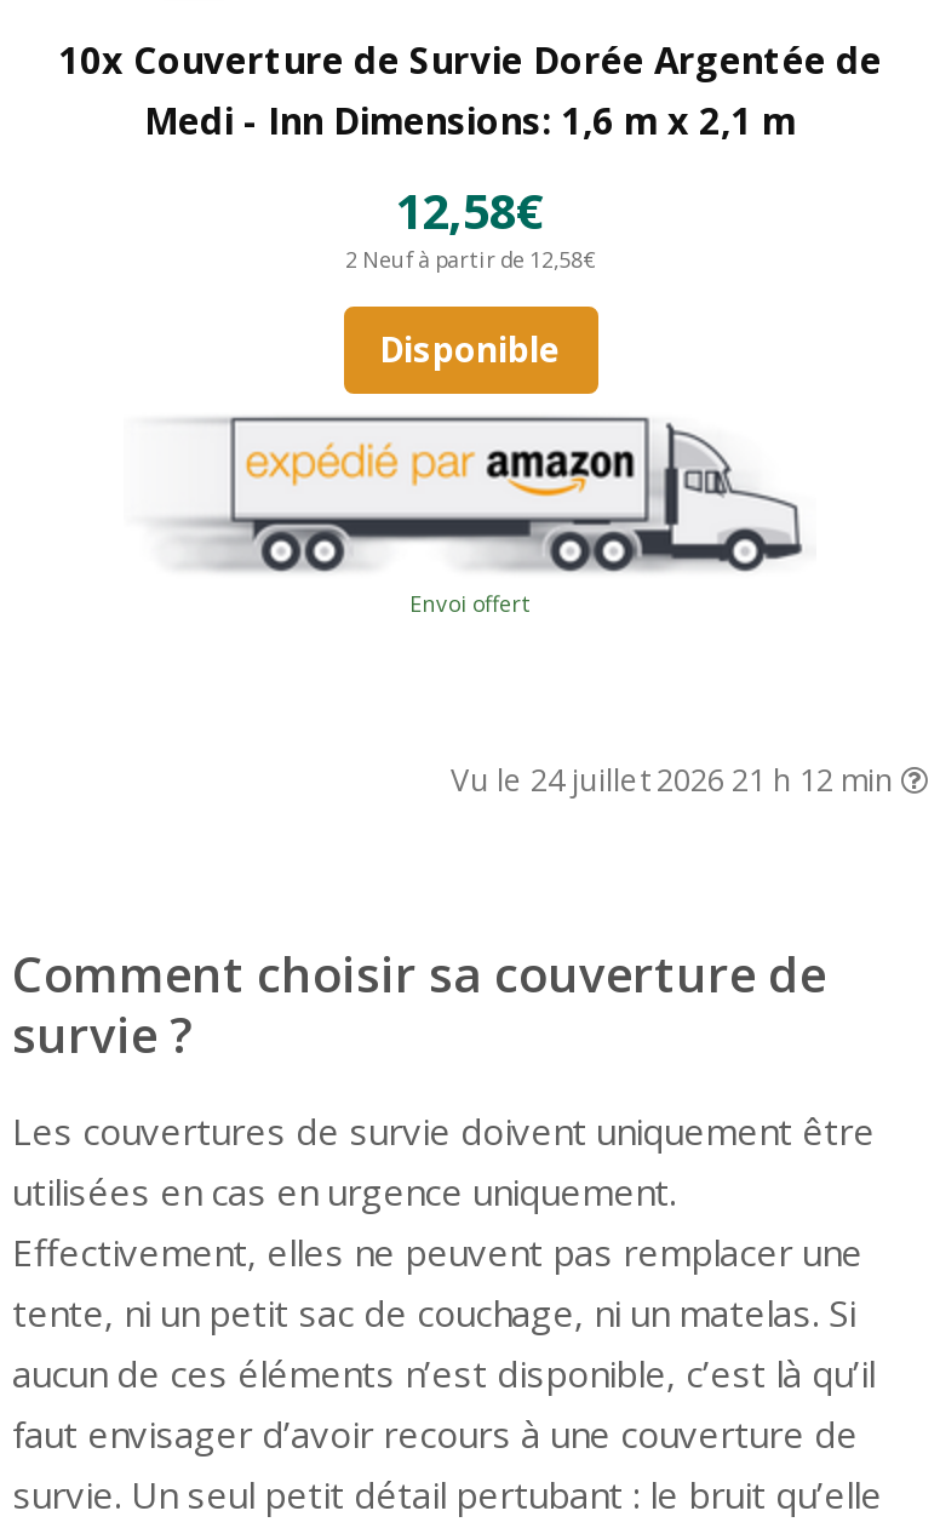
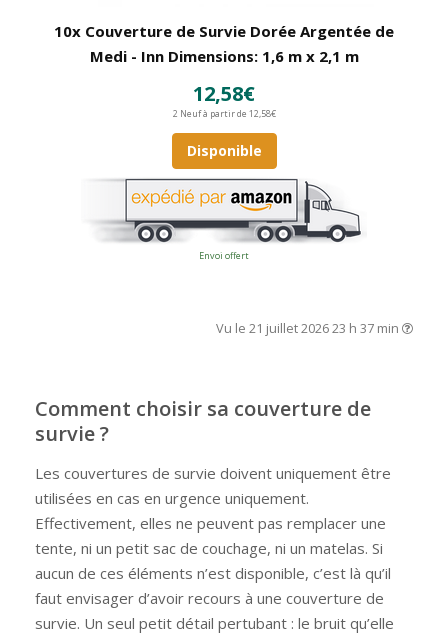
[451,757,901,801] Vu le 24 juillet 2026 21 h 12 min -> [216,319,402,337] Vu le 21 juillet 2026 23 h 37 min

